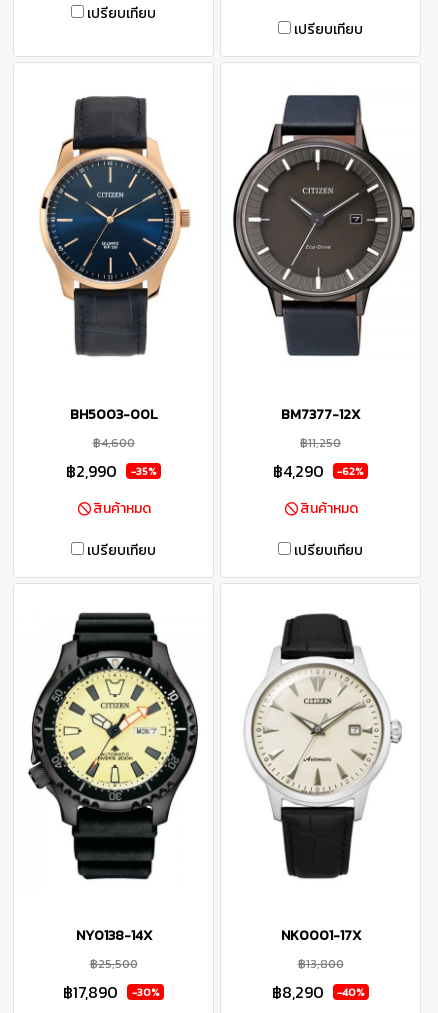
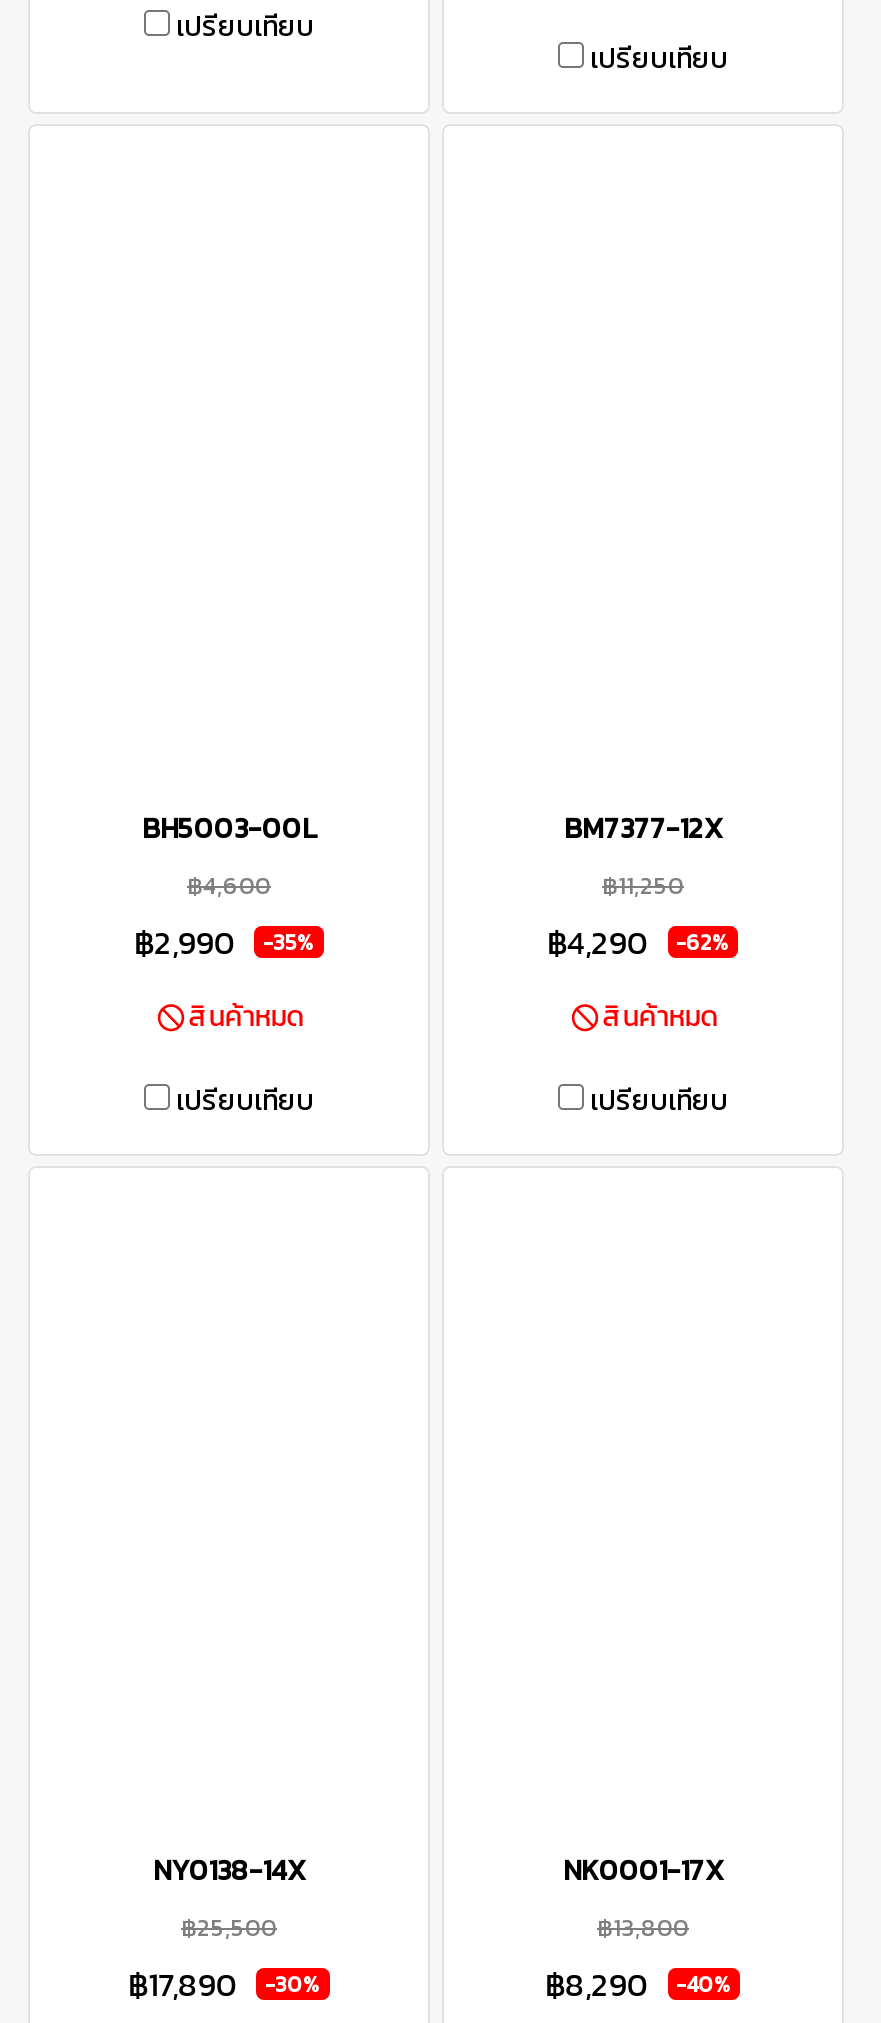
[39,95,191,357] [image] -> none
[232,94,416,357] [image] -> none
[27,612,199,881] [image] -> none
[244,613,402,880] [image] -> none

